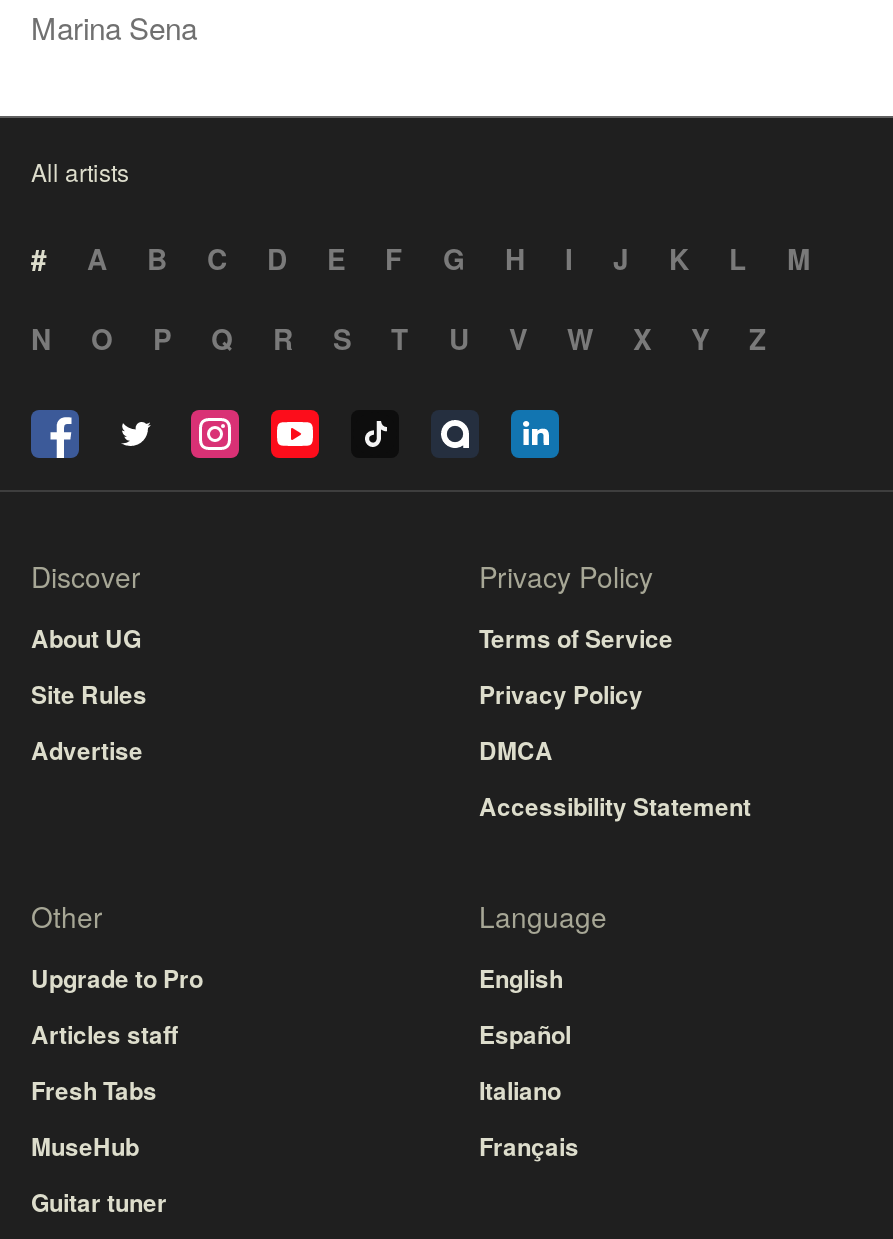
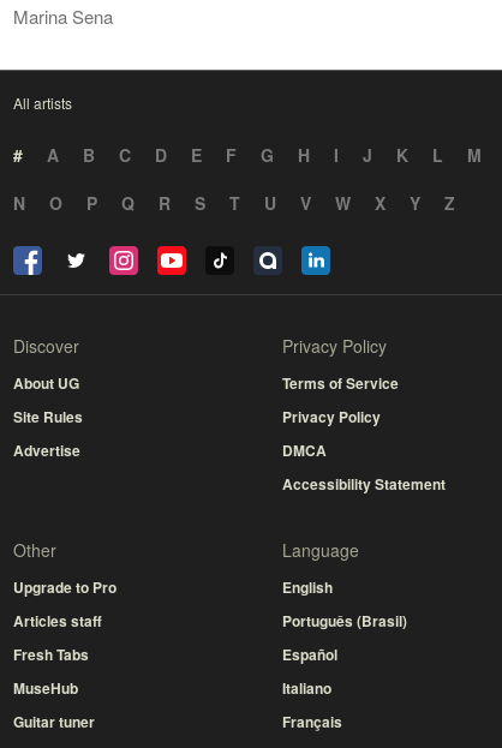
moved [479,1016,579,1164] -> [282,644,342,733]: Español | Italiano | Français
none -> [282,610,407,632] Português (Brasil)

